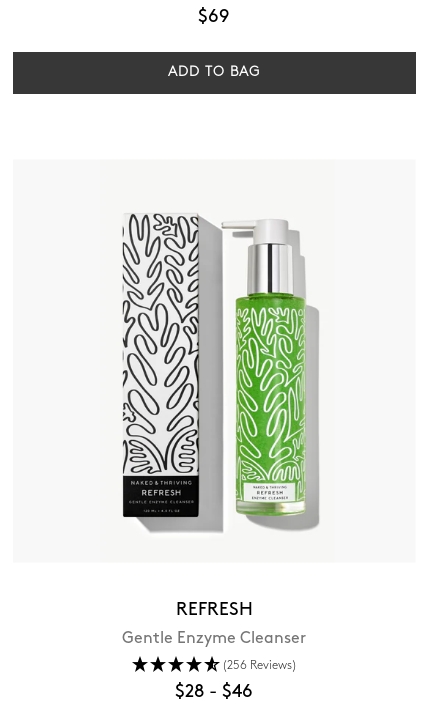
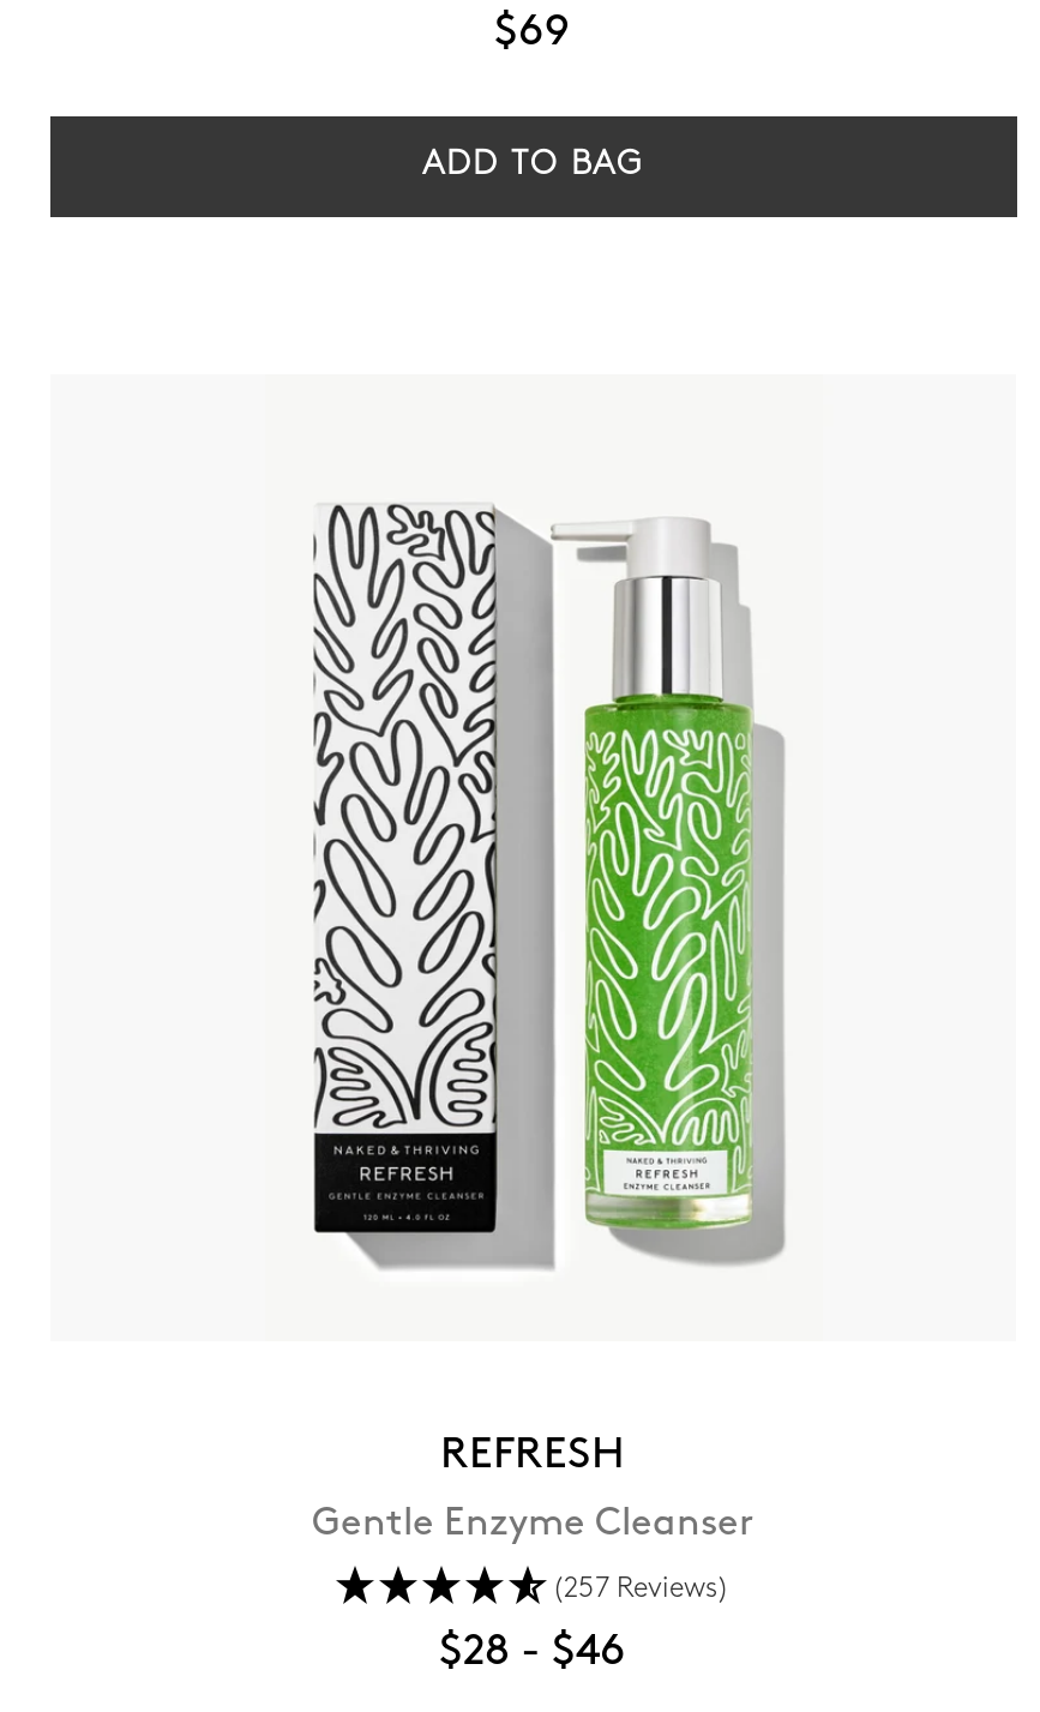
[221,660,296,672] (256 Reviews) -> [552,1575,729,1604] (257 Reviews)

